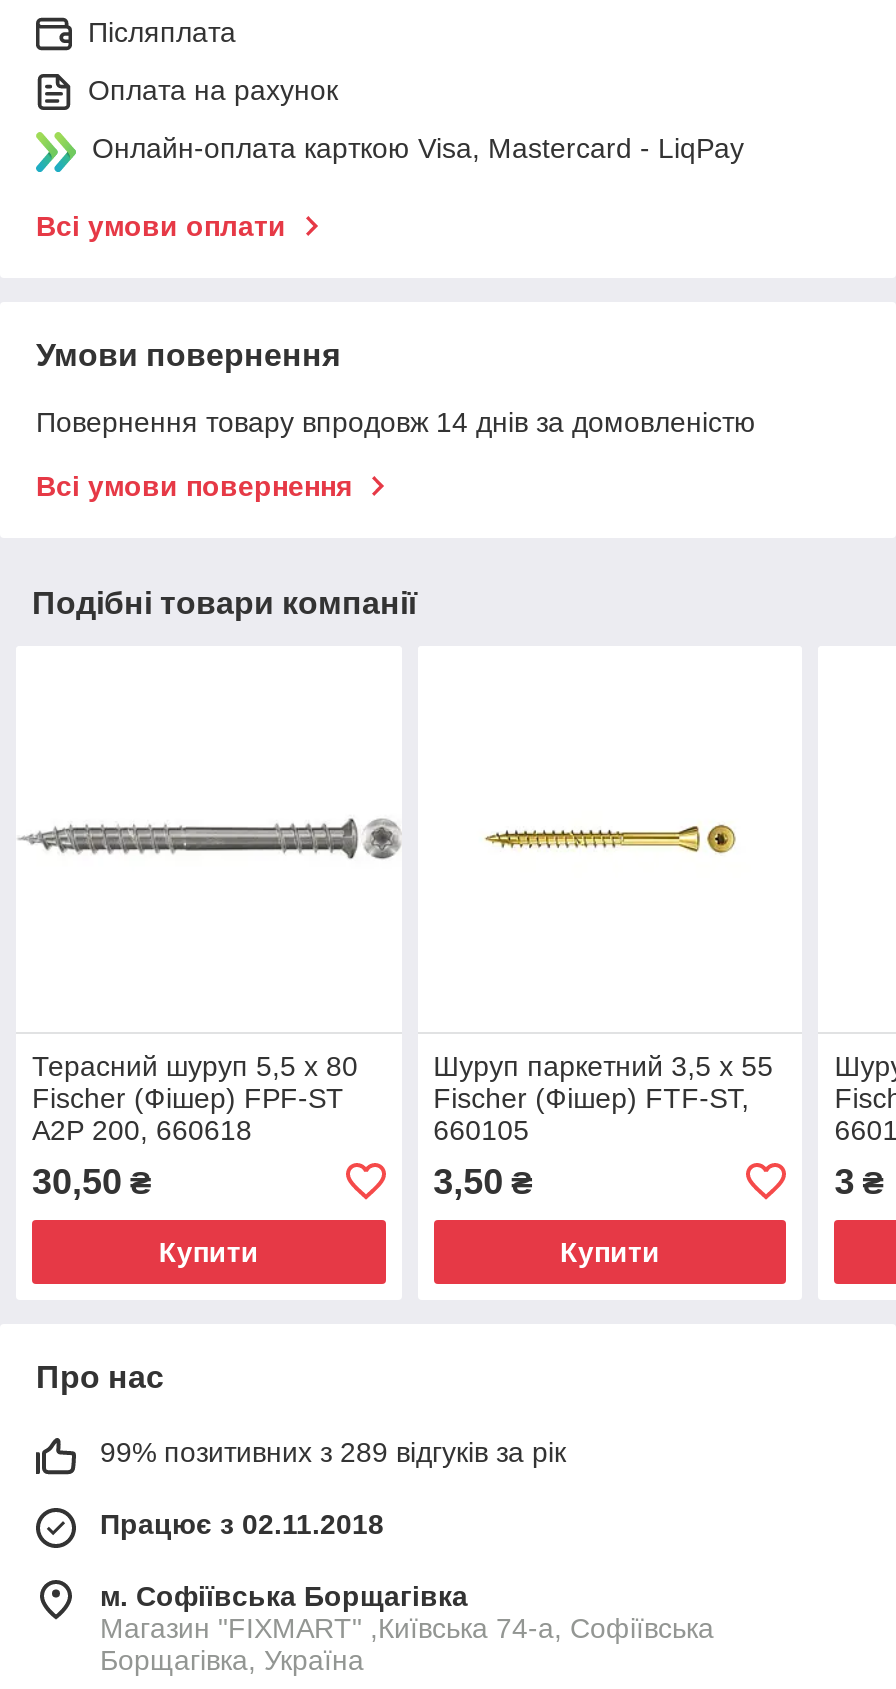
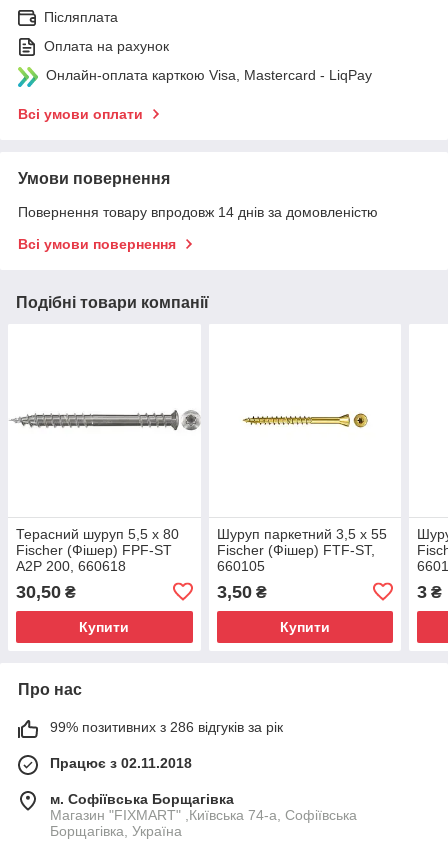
[100,1436,566,1468] 99% позитивних з 289 відгуків за рік -> [50,719,283,735] 99% позитивних з 286 відгуків за рік

